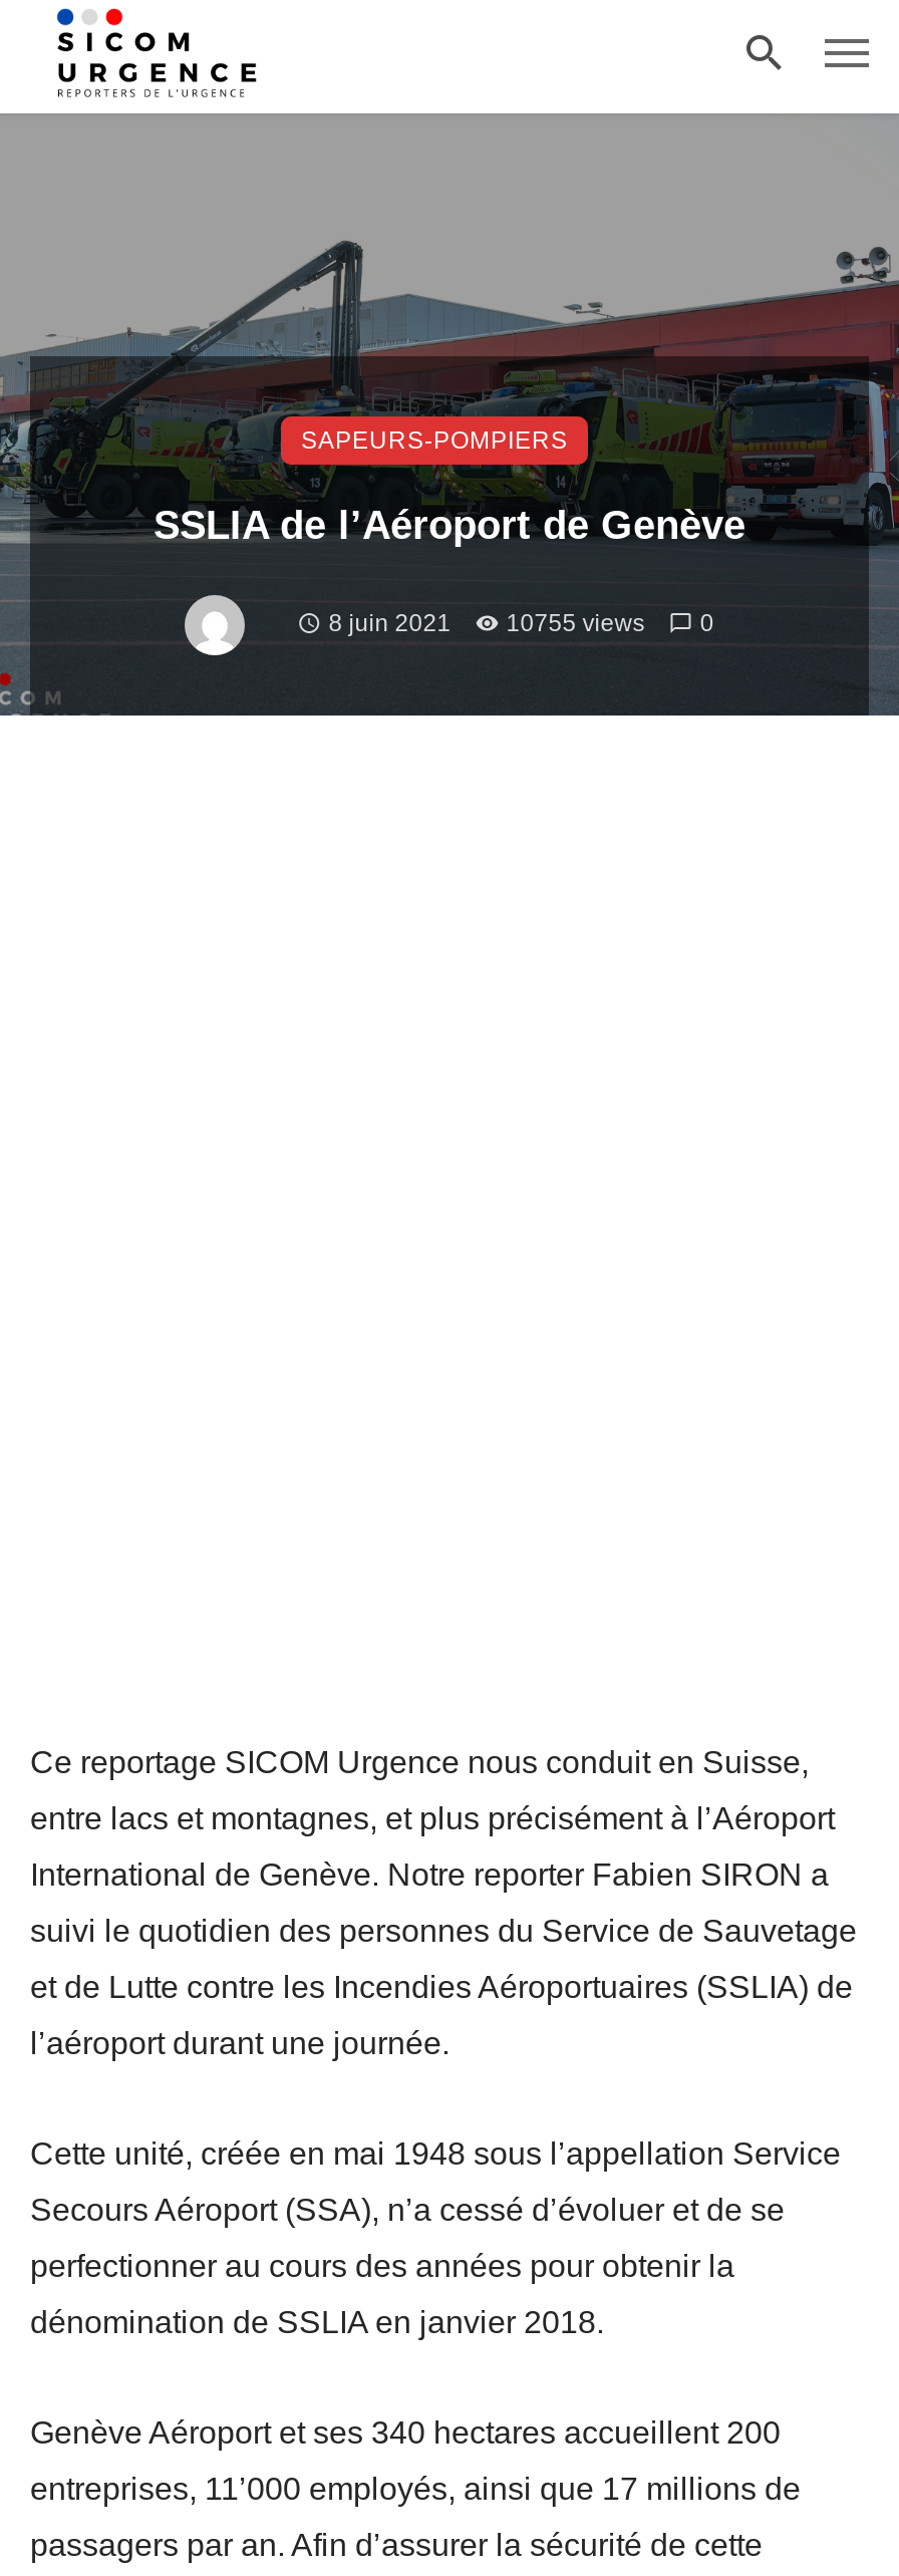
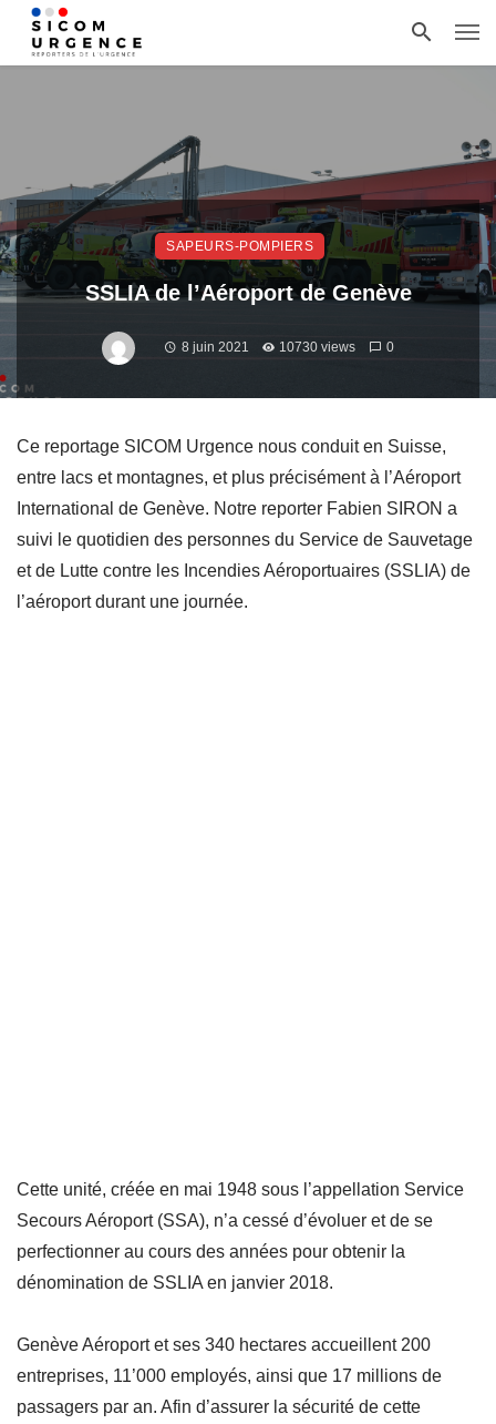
[328,610,714,638] 8 juin 2021 10755 views 0 -> [181,340,394,355] 8 juin 2021 10730 views 0
moved [30,1745,857,2060] -> [17,437,473,611]: Ce reportage SICOM Urgence nous conduit en Suisse, | entre lacs et montagnes, et plus précisément à l’Aéroport | International de Genève. Notre reporter Fabien SIRON a | suivi le quotidien des personnes du Service de Sauvetage | et de Lutte contre les Incendies Aéroportuaires (SSLIA) de | l’aéroport durant une journée.

